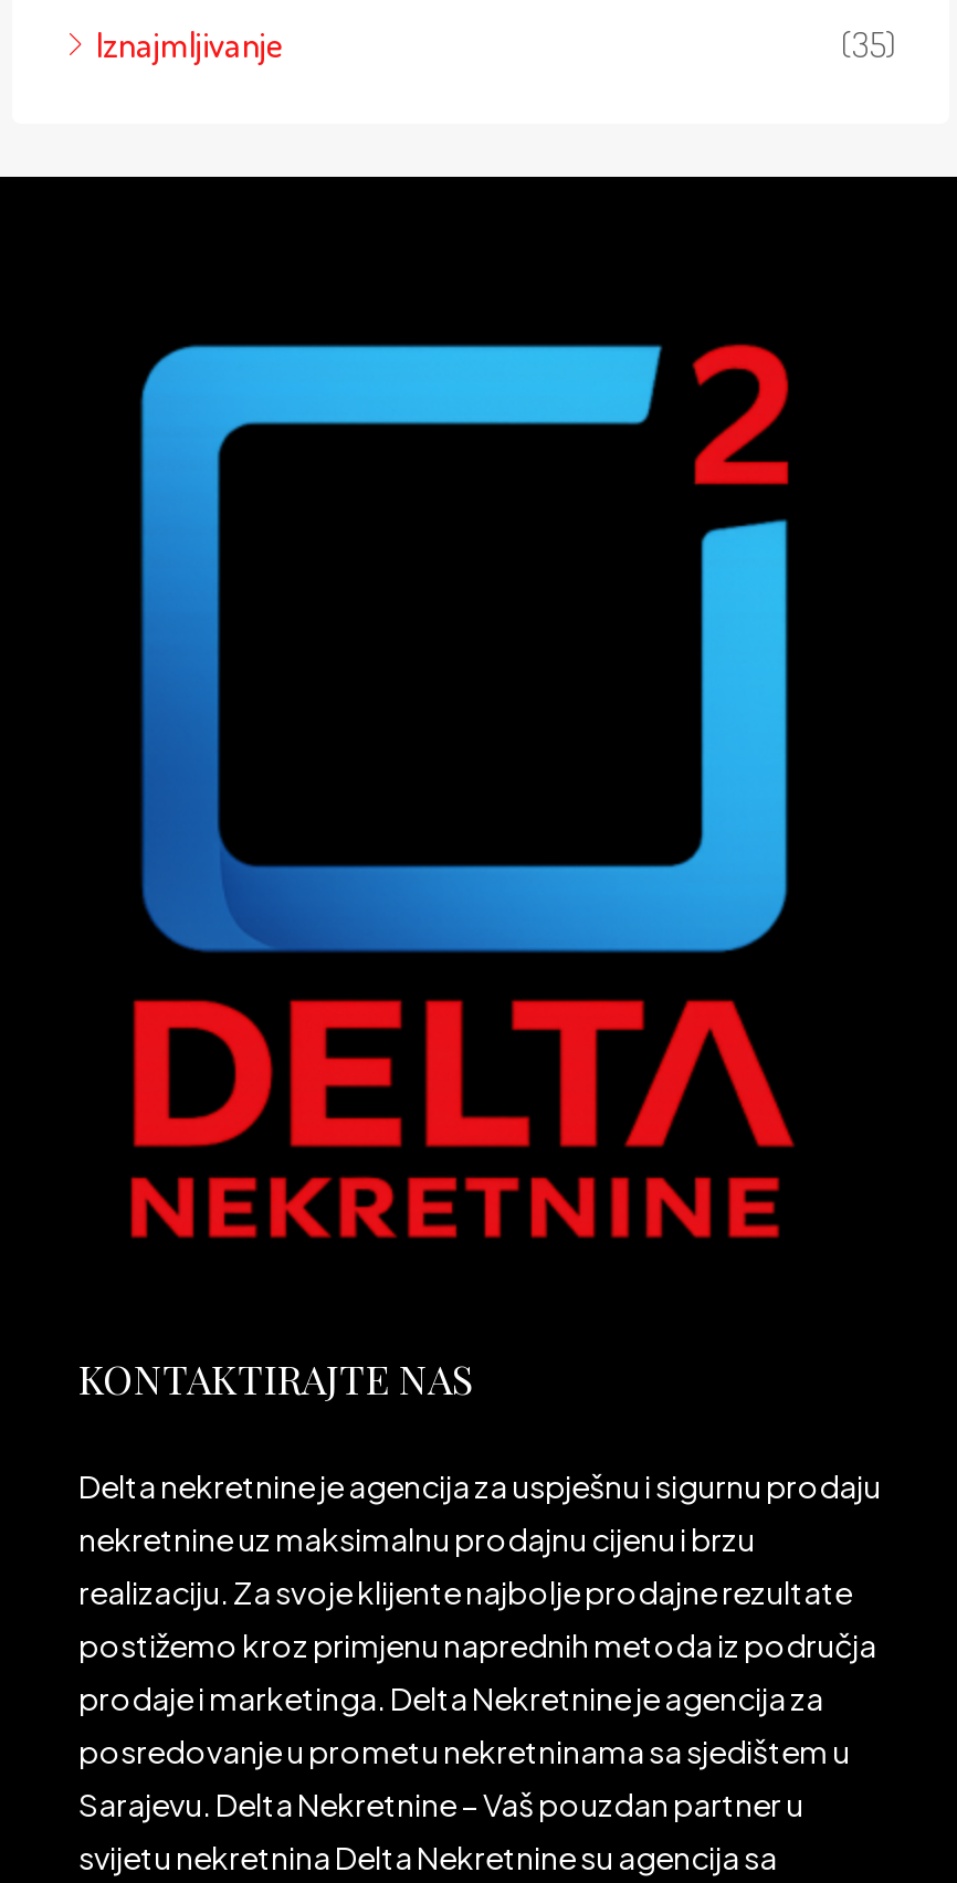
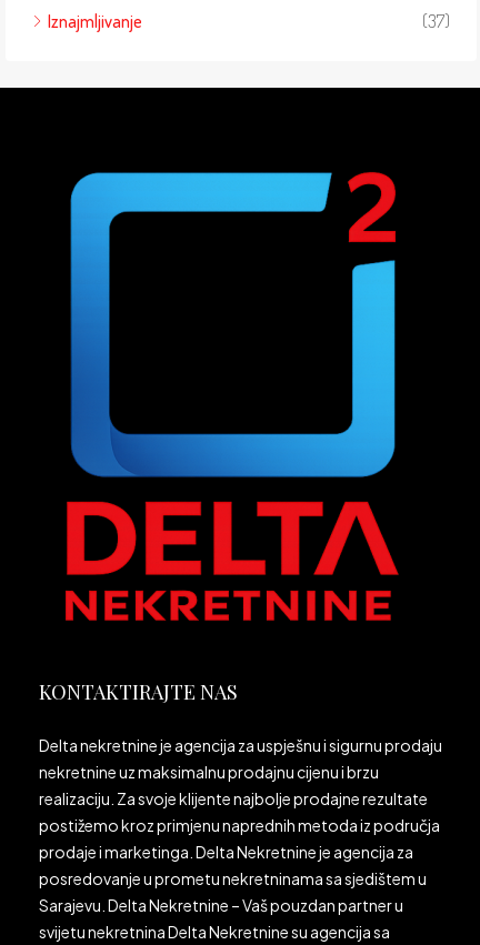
[841,22,896,66] (35) -> [422,10,450,32] (37)

